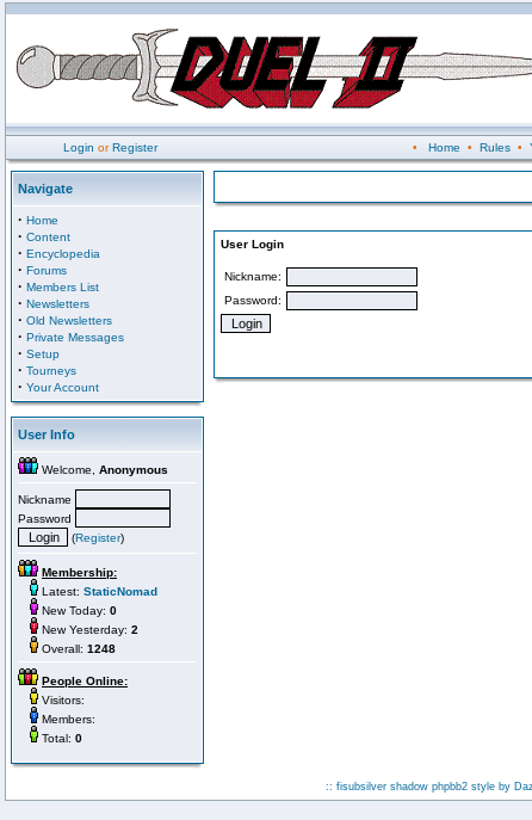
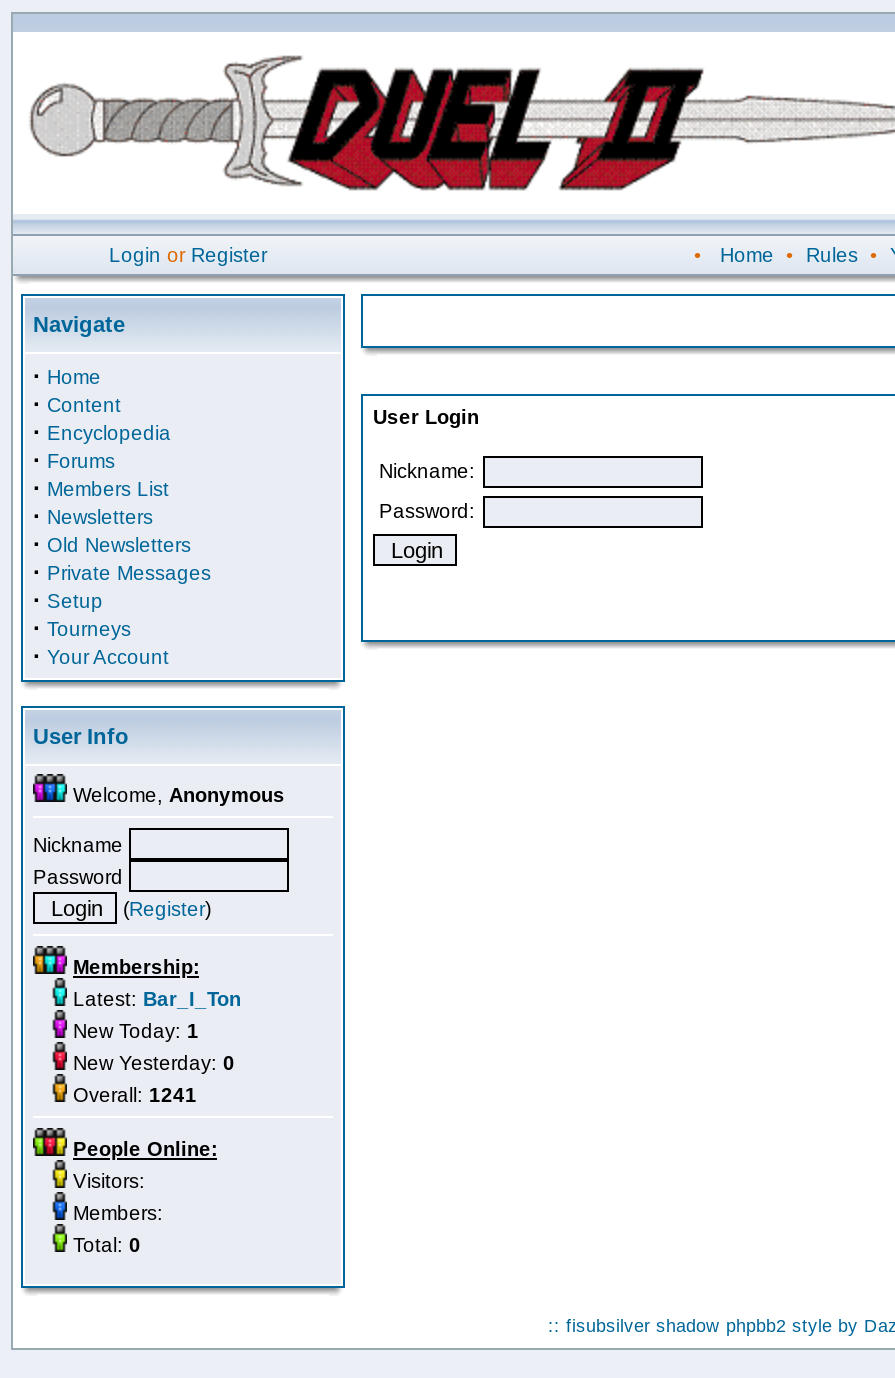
[38,585,157,598] Latest: StaticNomad -> [67,988,241,1010] Latest: Bar_I_Ton
[38,604,117,617] New Today: 0 -> [67,1020,199,1042] New Today: 1
[38,623,138,636] New Yesterday: 2 -> [67,1052,235,1074] New Yesterday: 0
[38,642,116,655] Overall: 1248 -> [67,1084,197,1106] Overall: 1241

